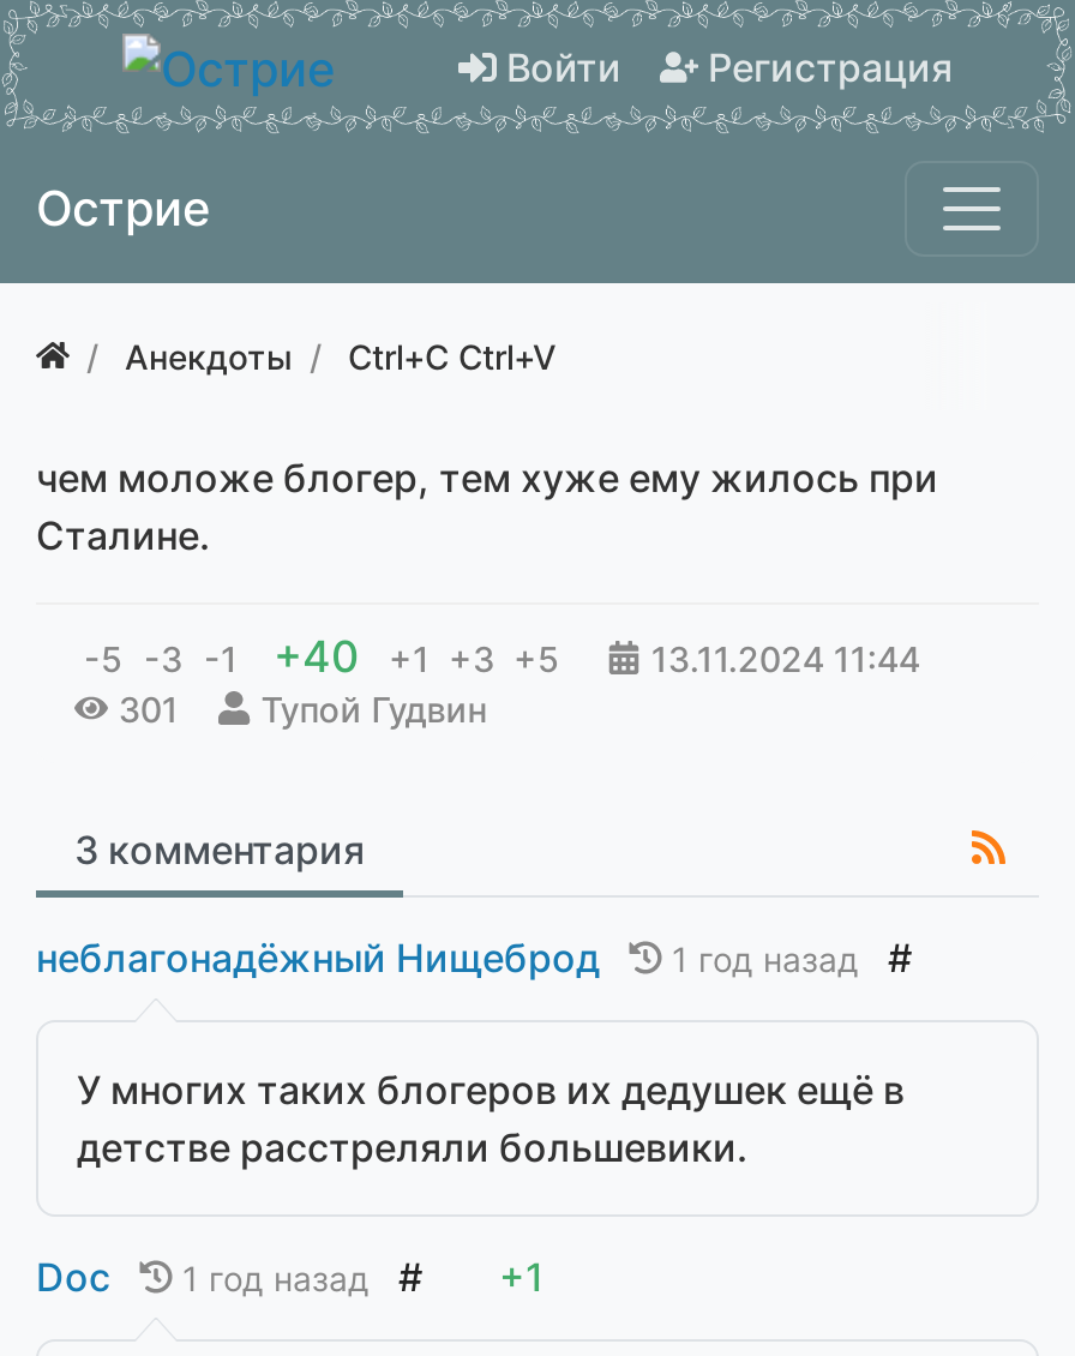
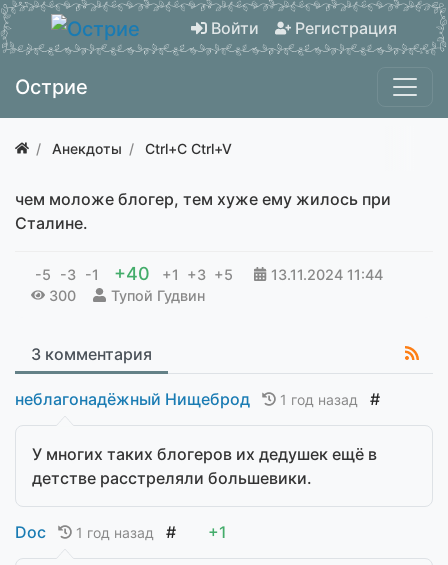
[109,688,179,728] 301 -> [45,286,76,303] 300

